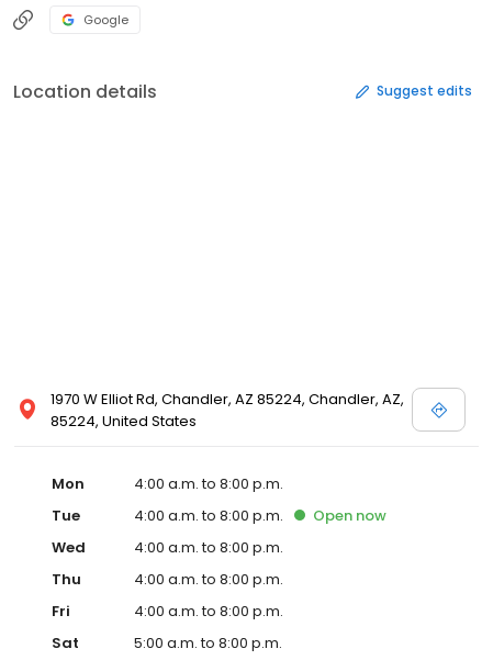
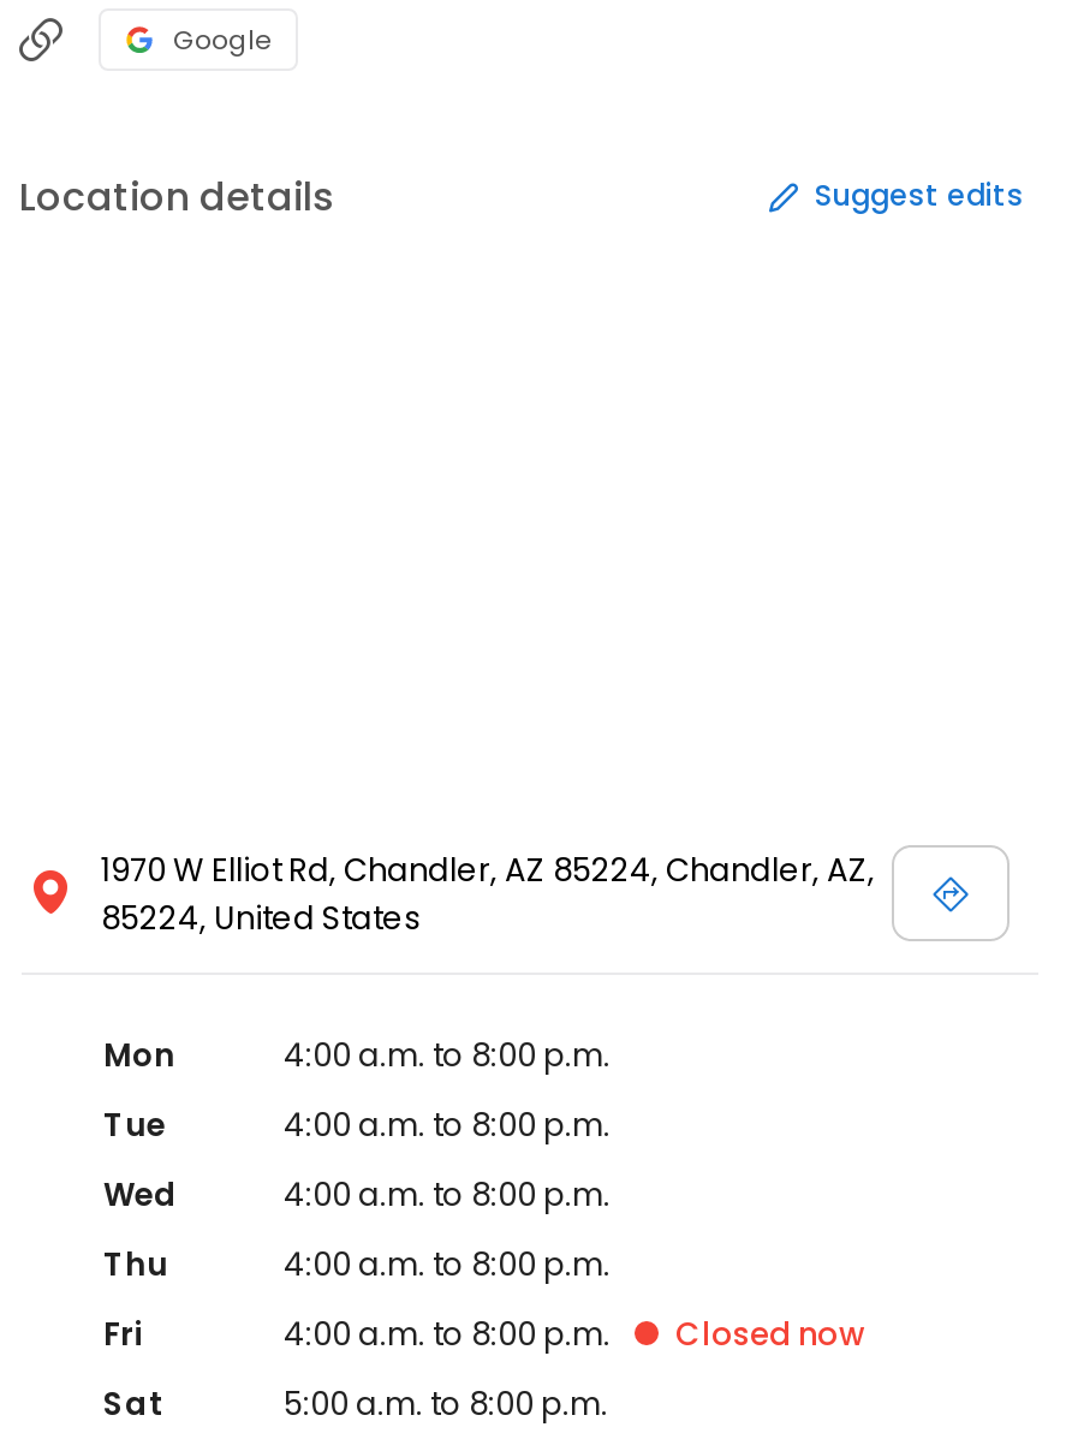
[313,505,386,526] Open now -> none
none -> [675,1311,865,1357] Closed now

